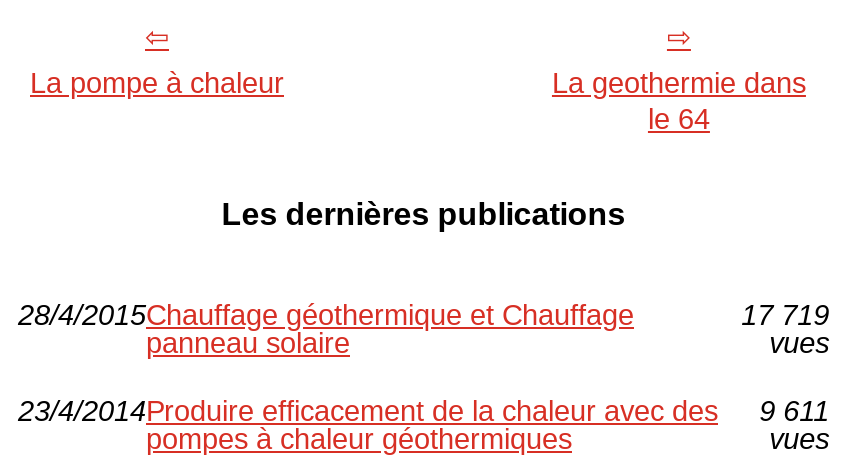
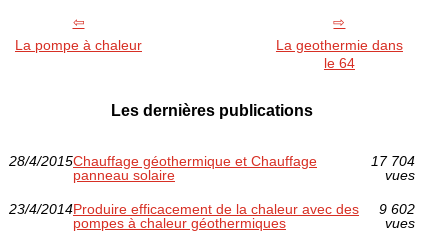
[741,299,829,331] 17 719 -> [371,153,415,169] 17 704
[18,395,829,427] 23/4/2014Produire efficacement de la chaleur avec des 9 611 -> [9,201,415,217] 23/4/2014Produire efficacement de la chaleur avec des 9 602

